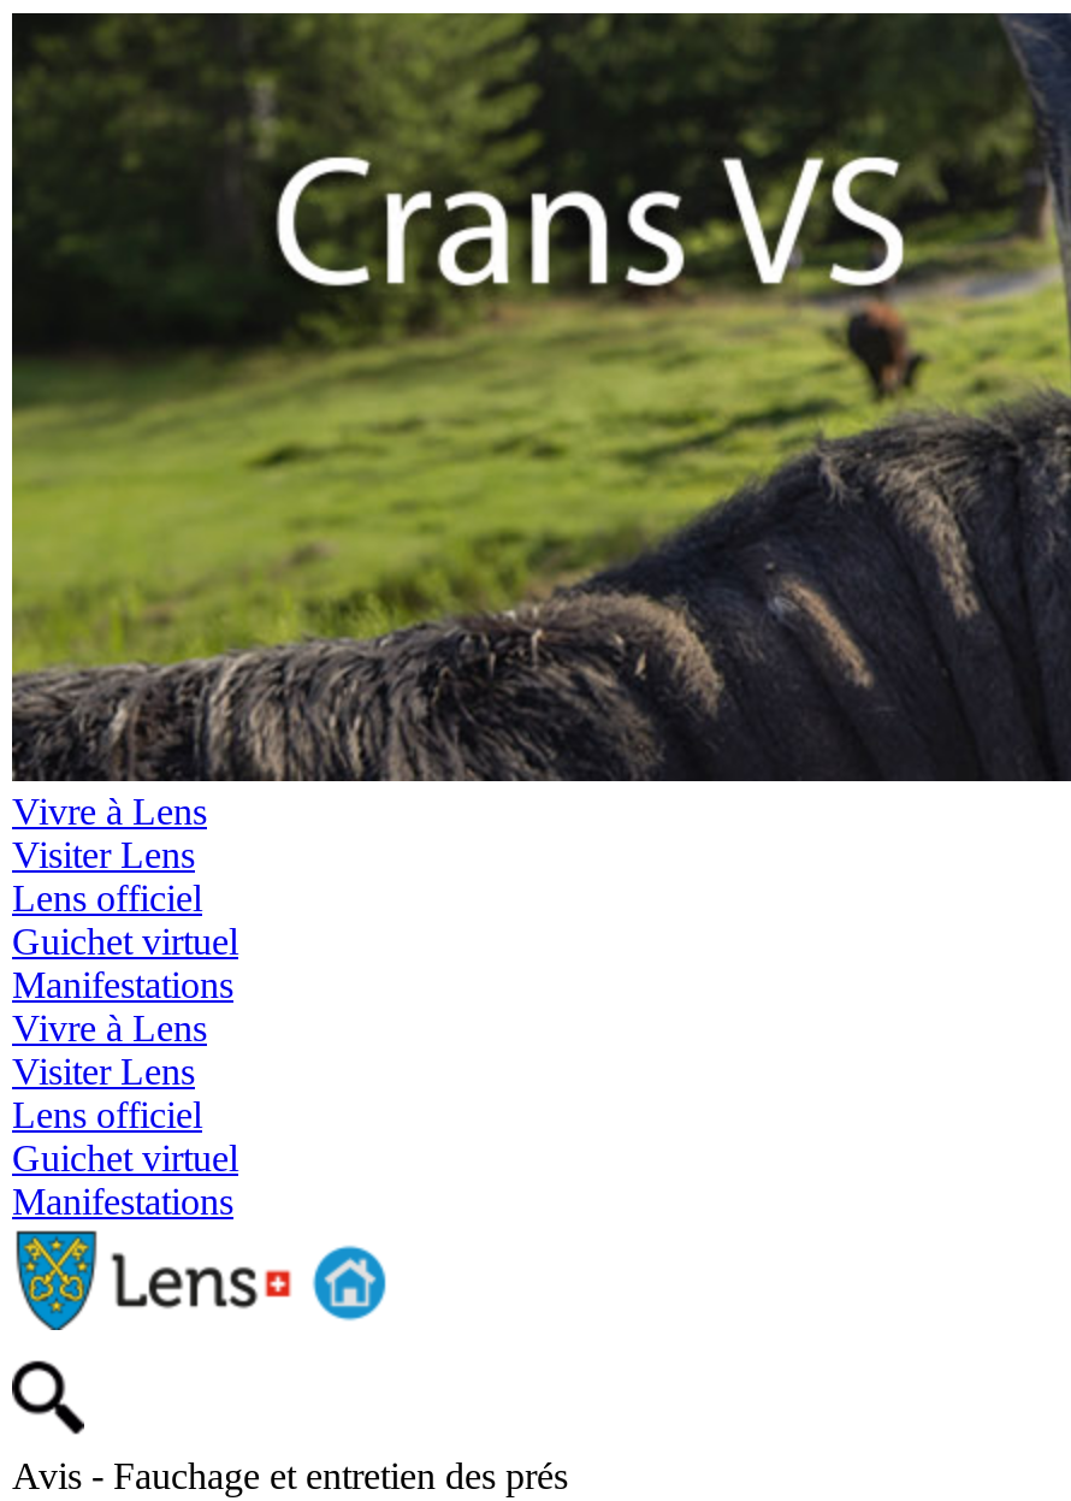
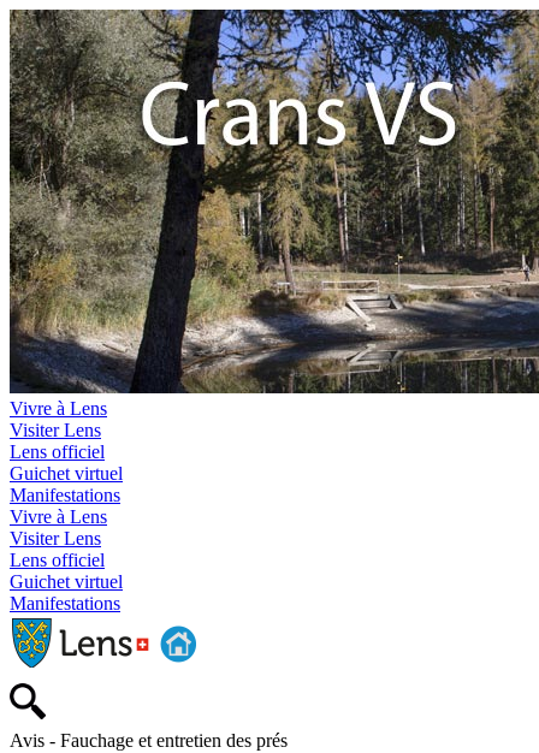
[10,11,1064,784] [image] -> [8,8,535,393] [image]

